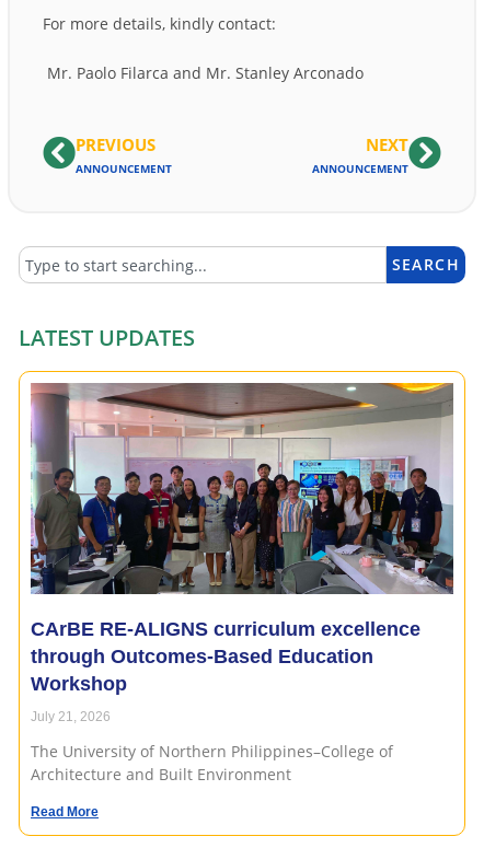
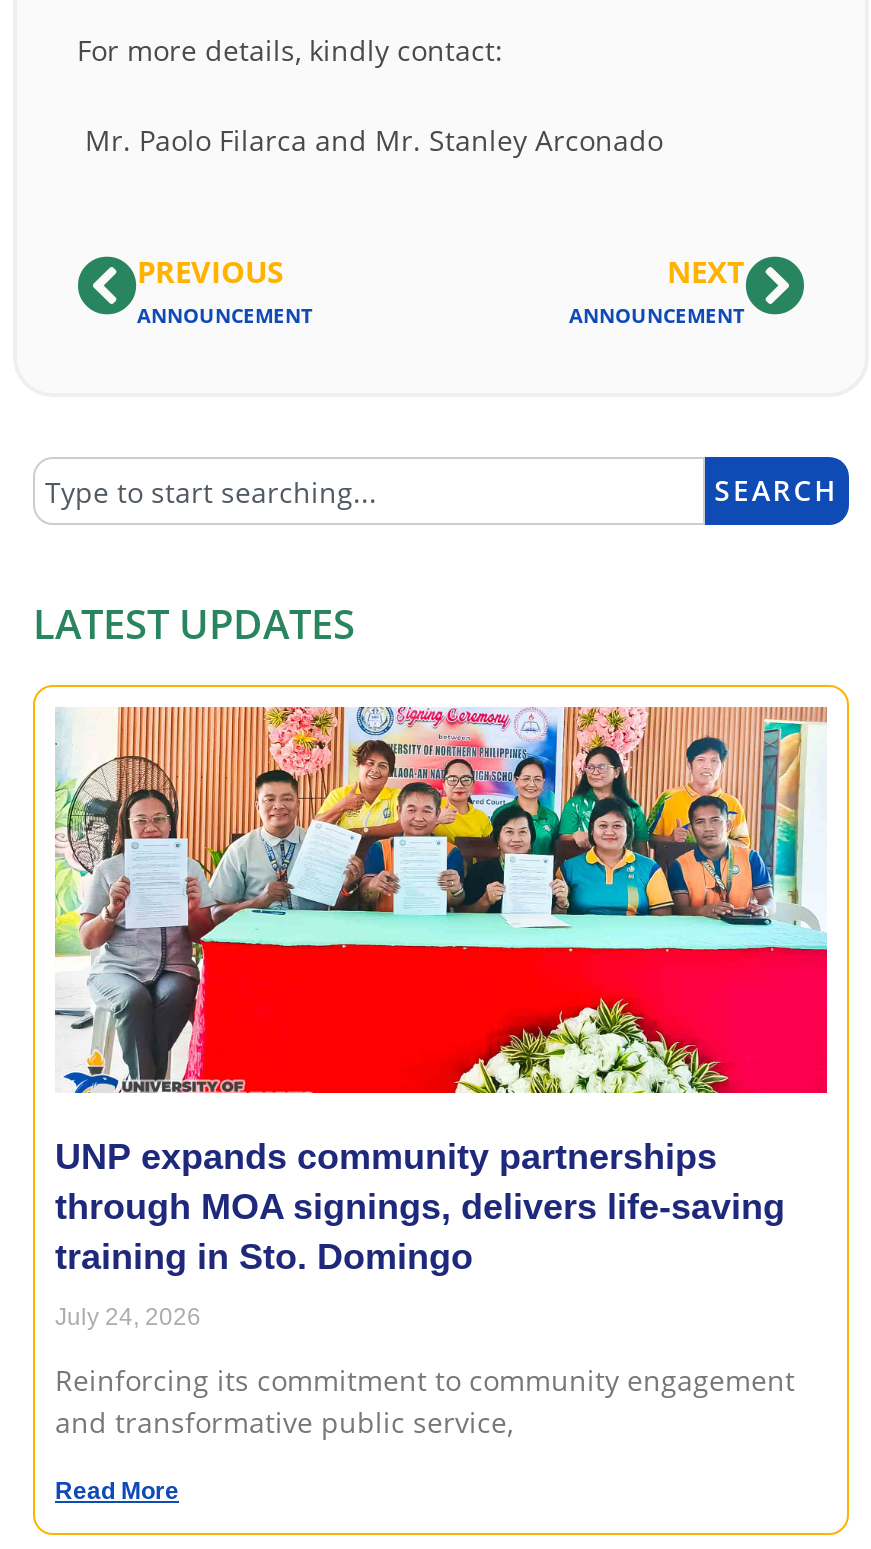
[30,382,454,695] [image] | CArBE RE-ALIGNS curriculum excellence | through Outcomes-Based Education | Workshop -> [53,705,829,1277] [image] | UNP expands community partnerships | through MOA signings, delivers life-saving | training in Sto. Domingo
[31,709,111,724] July 21, 2026 -> [55,1303,201,1331] July 24, 2026
[31,741,393,785] The University of Northern Philippines–College of | Architecture and Built Environment -> [55,1361,795,1441] Reinforcing its commitment to community engagement | and transformative public service,

